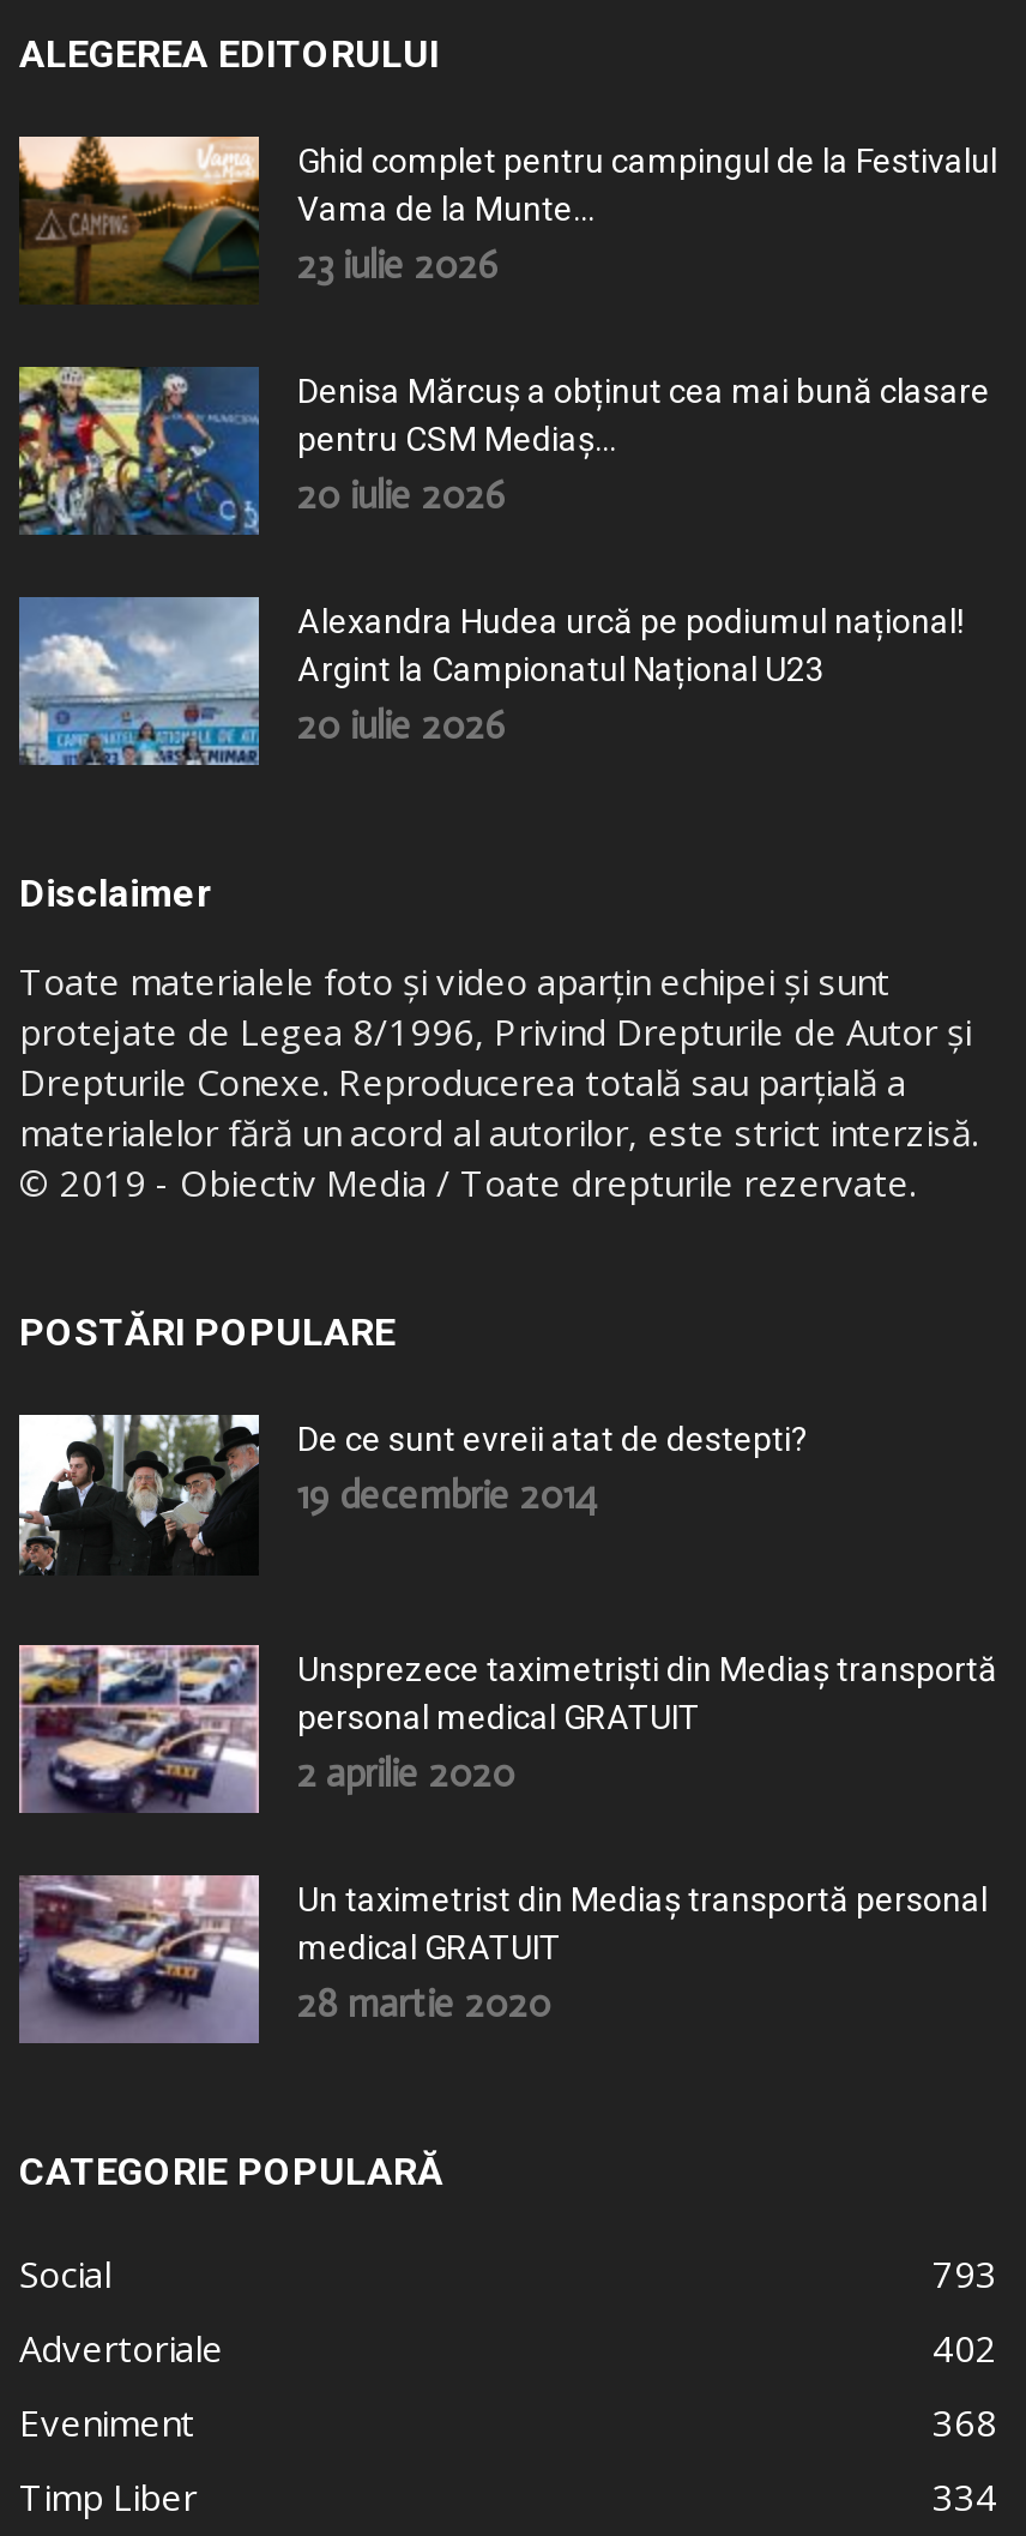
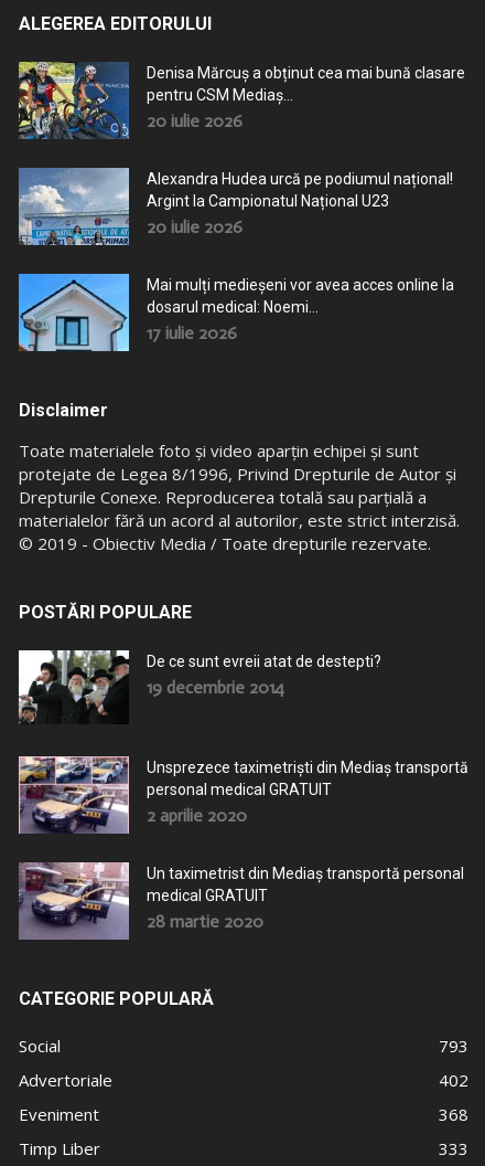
[17,133,997,306] [image] | Ghid complet pentru campingul de la Festivalul | Vama de la Munte... | 23 iulie 2026 -> none
moved [14,363,990,748] -> [17,60,465,237]: [image] | Denisa Mărcuș a obținut cea mai bună clasare | pentru CSM Mediaș... | 20 iulie 2026 | Alexandra Hudea urcă pe podiumul național! | Argint la Campionatul Național U23 | 20 iulie 2026
none -> [18,273,454,352] [image] | Mai mulți medieșeni vor avea acces online la | dosarul medical: Noemi... | 17 iulie 2026
[933,2473,997,2521] 334 -> [439,1137,468,1159] 333

